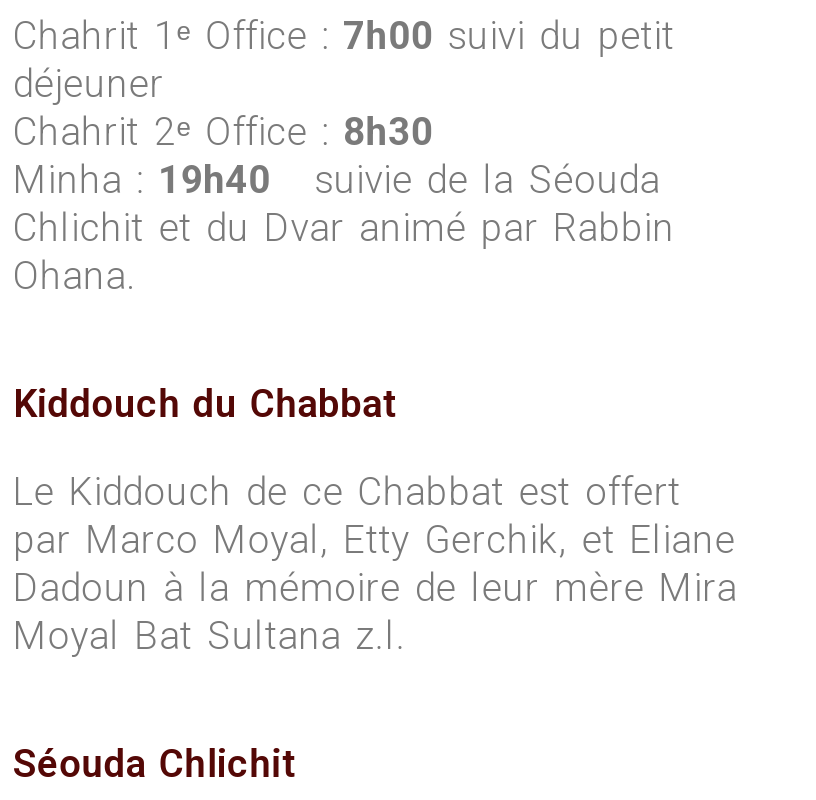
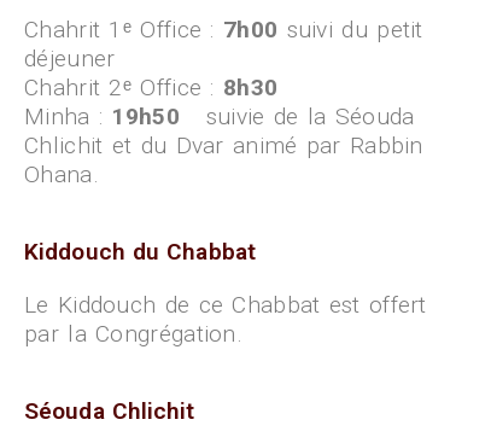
[13,157,660,203] Minha : 19h40 suivie de la Séouda -> [24,102,414,130] Minha : 19h50 suivie de la Séouda
[13,517,737,659] par Marco Moyal, Etty Gerchik, et Eliane | Dadoun à la mémoire de leur mère Mira | Moyal Bat Sultana z.l. -> [24,320,242,347] par la Congrégation.

